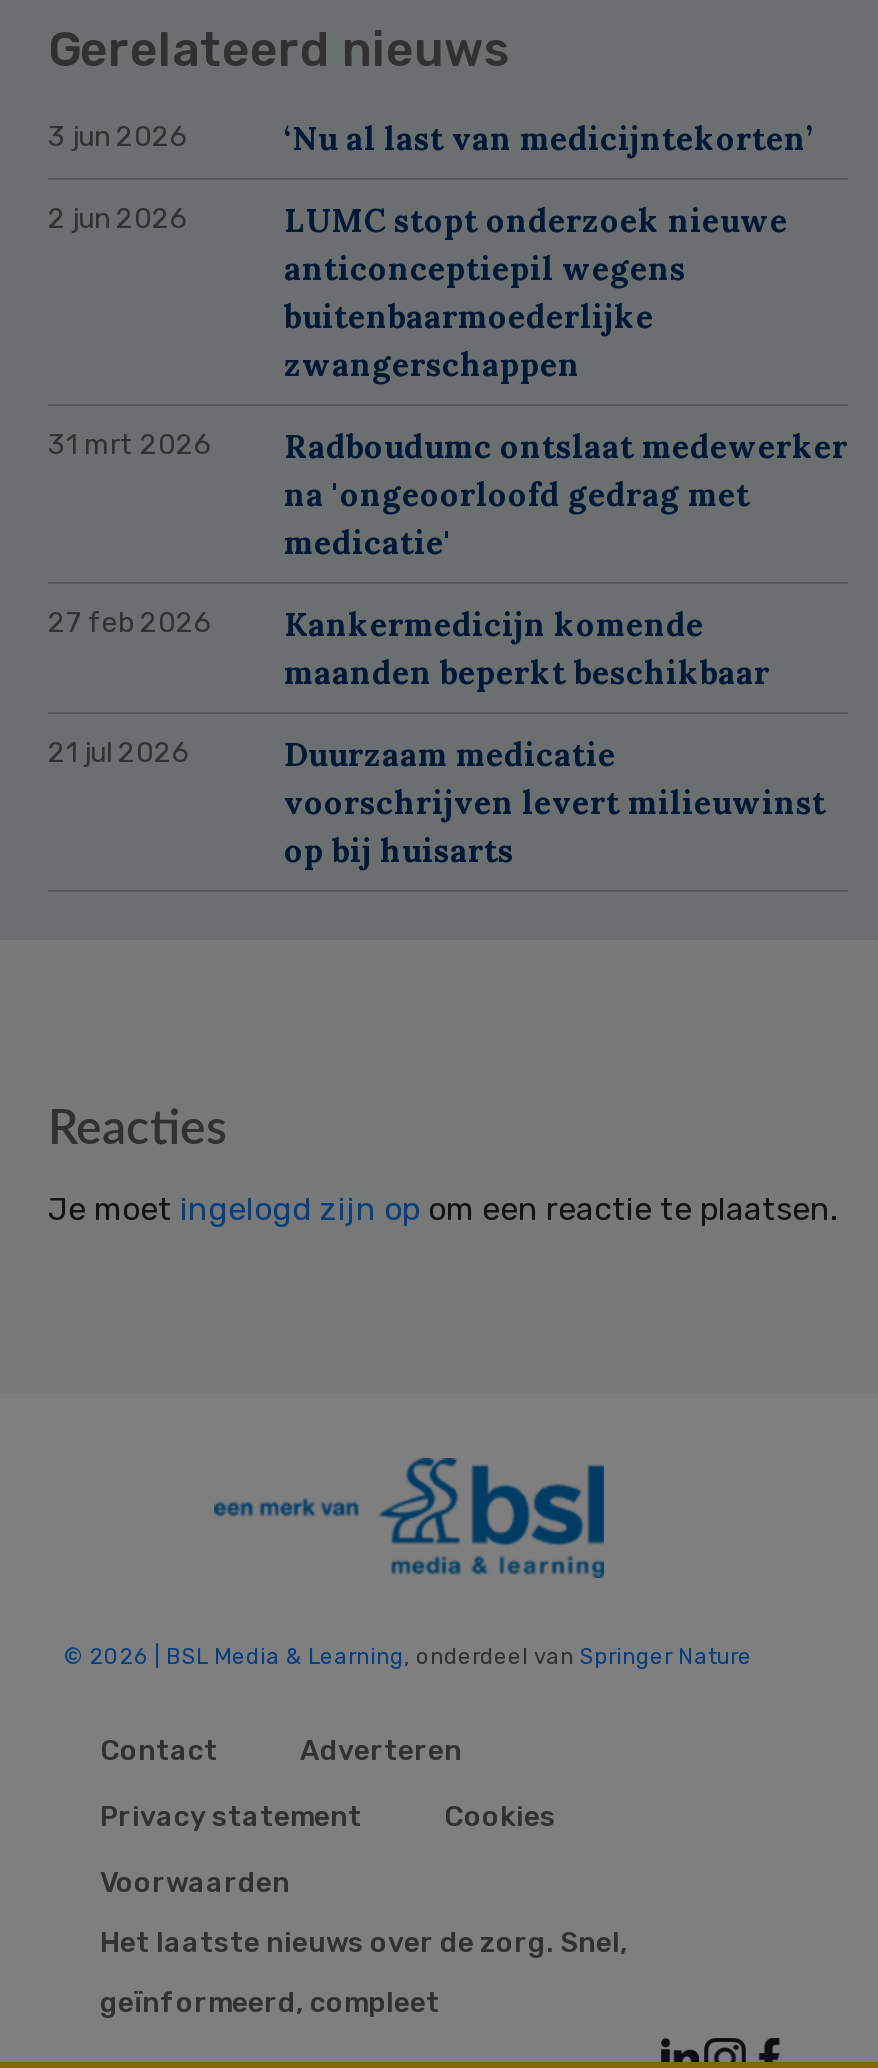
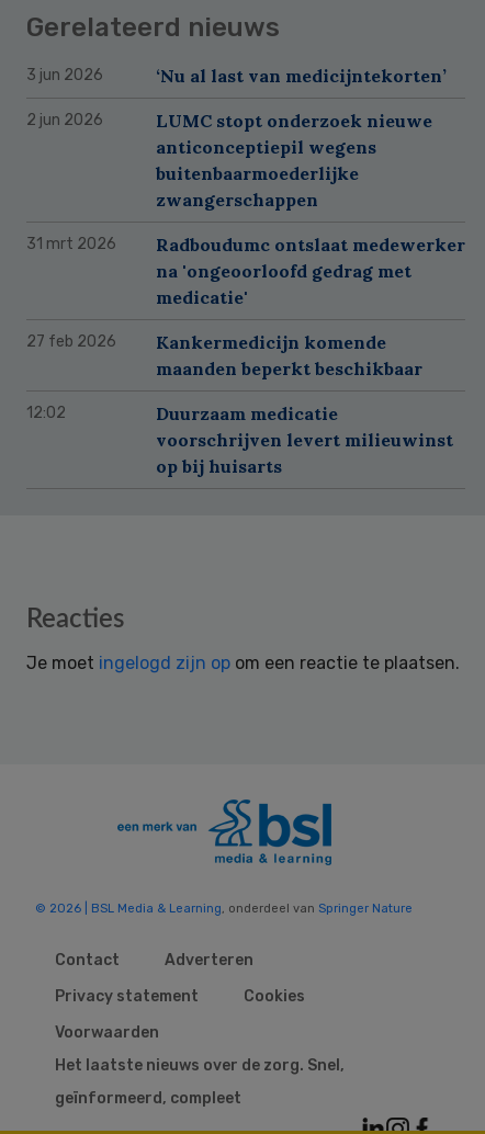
[48,735,190,769] 21 jul 2026 -> [26,403,66,422] 12:02

